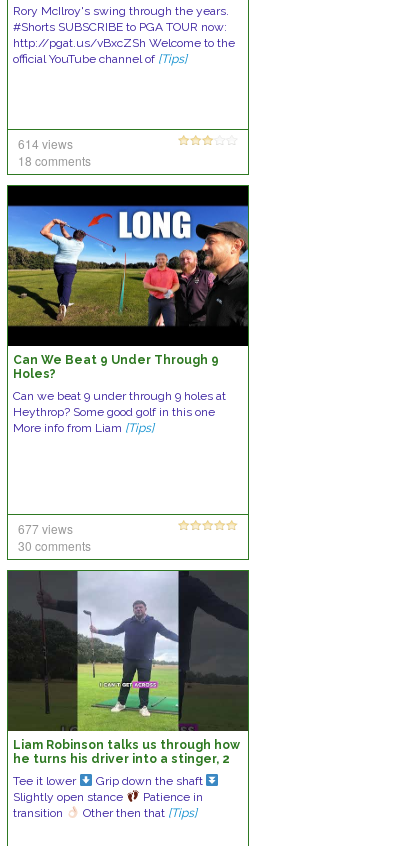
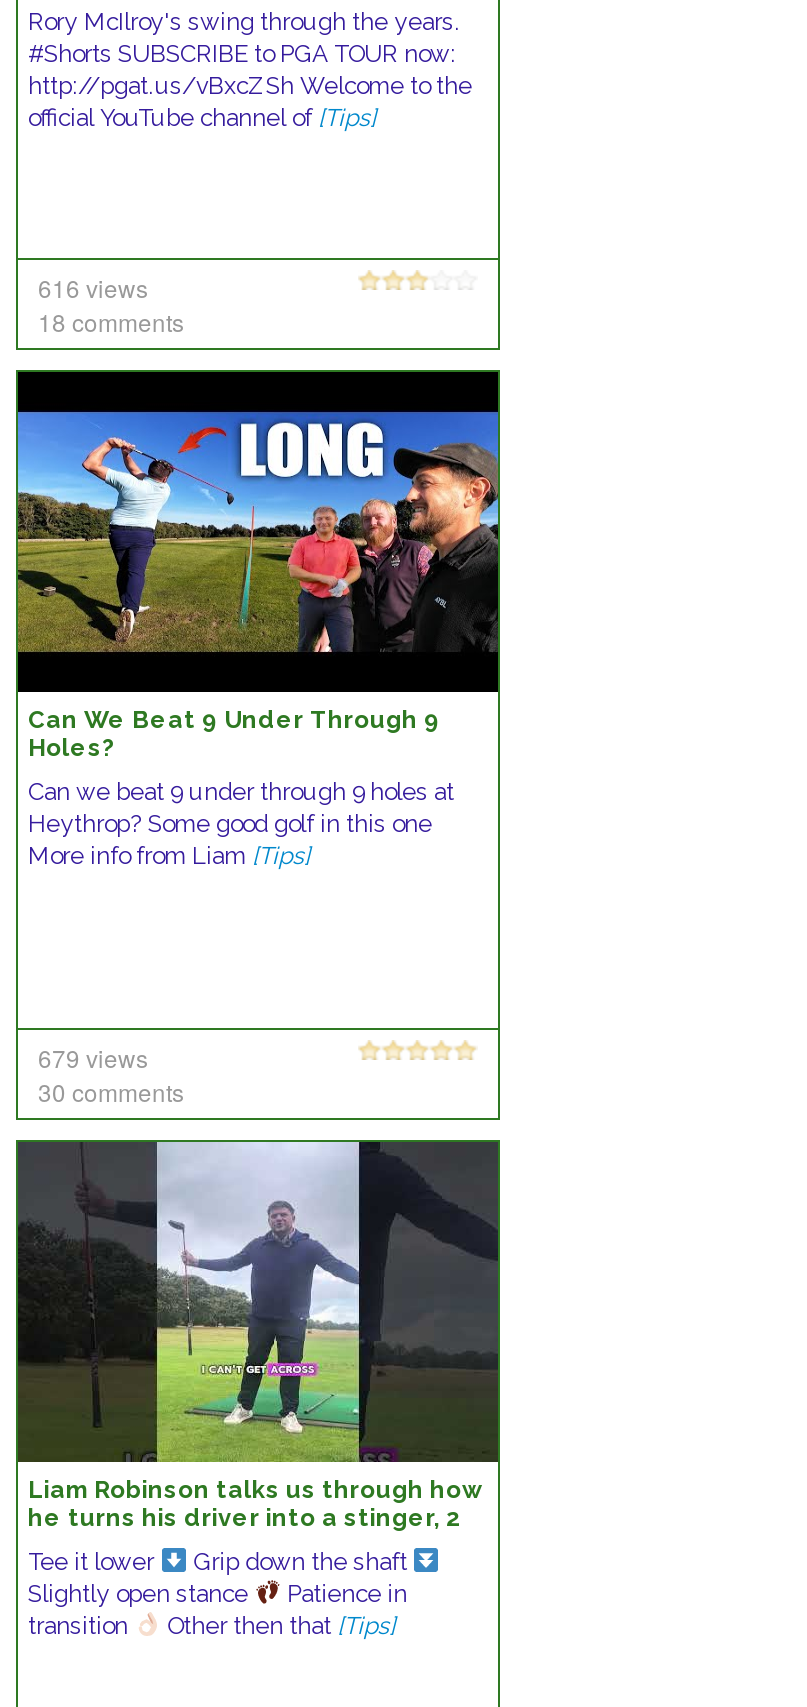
[18,135,73,152] 614 views -> [38,270,148,304] 616 views
[18,520,73,537] 677 views -> [38,1040,148,1074] 679 views

